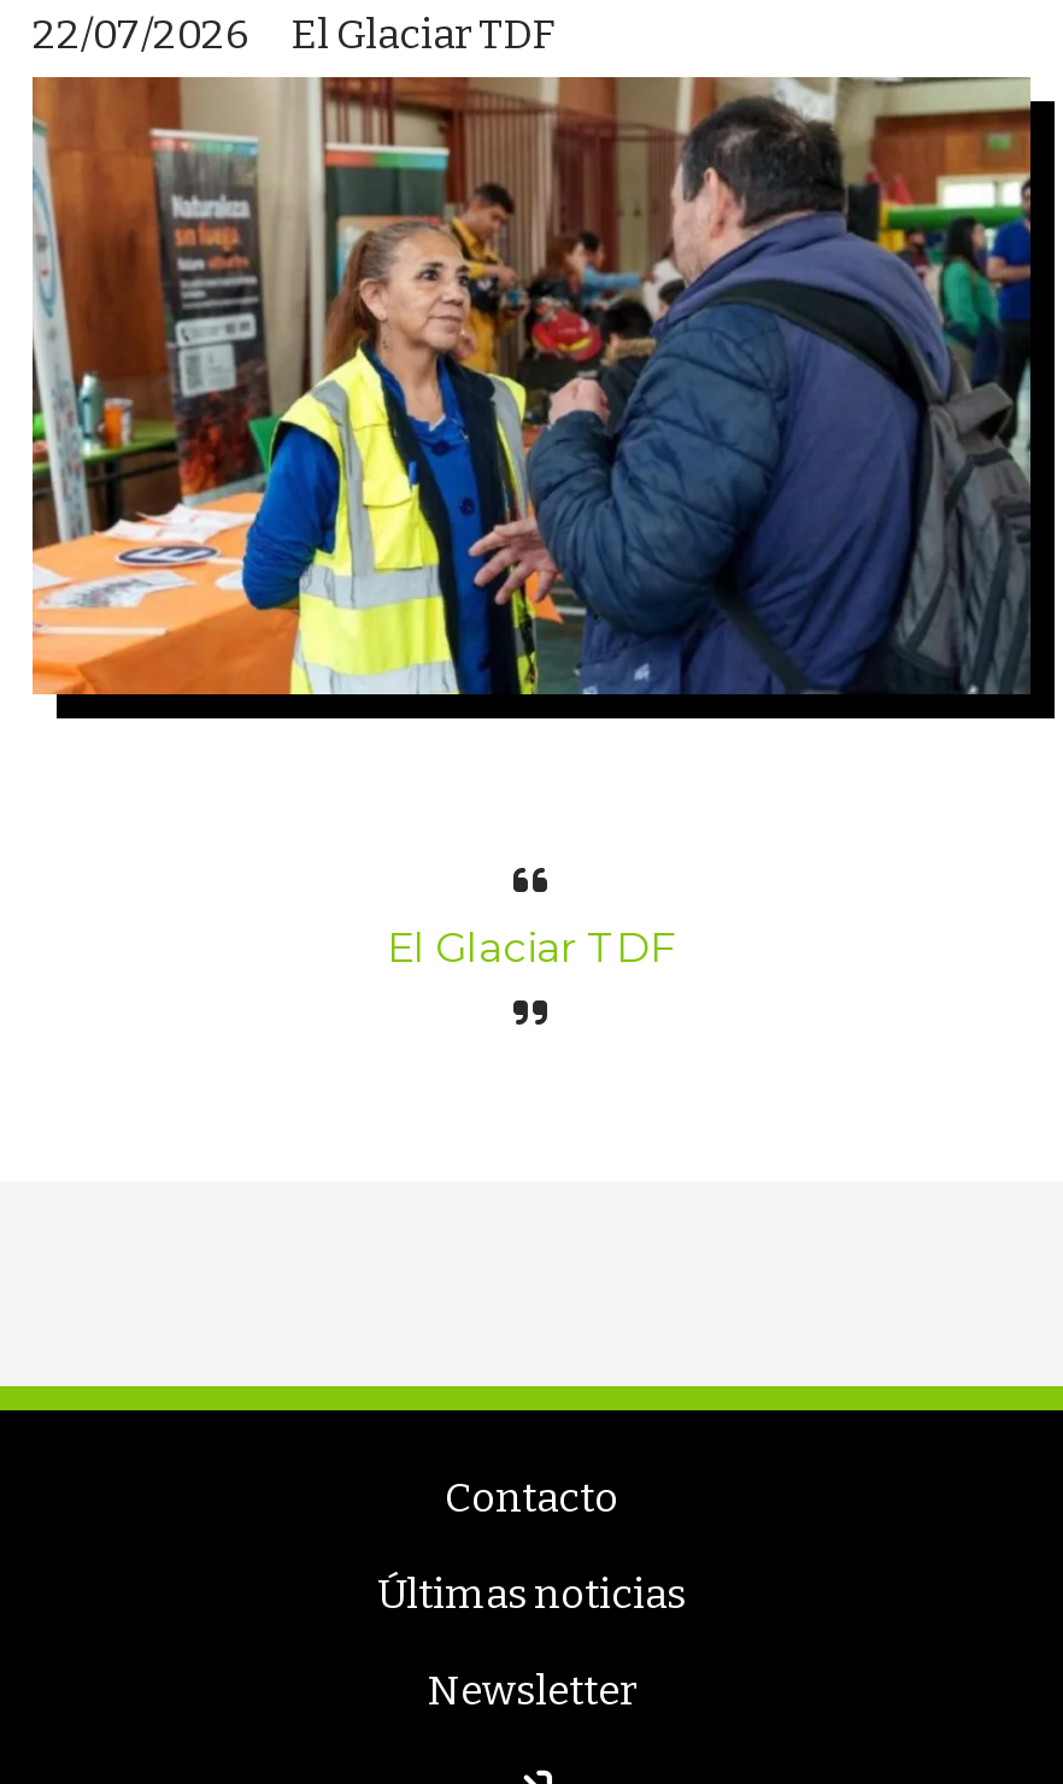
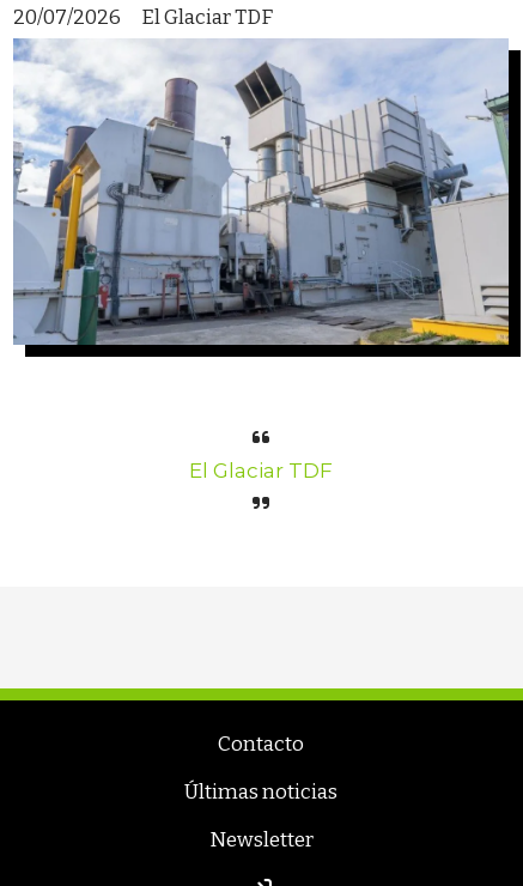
[33,11,556,61] 22/07/2026 El Glaciar TDF -> [13,5,273,31] 20/07/2026 El Glaciar TDF
[30,75,1033,697] [image] -> [12,38,510,346] [image]

